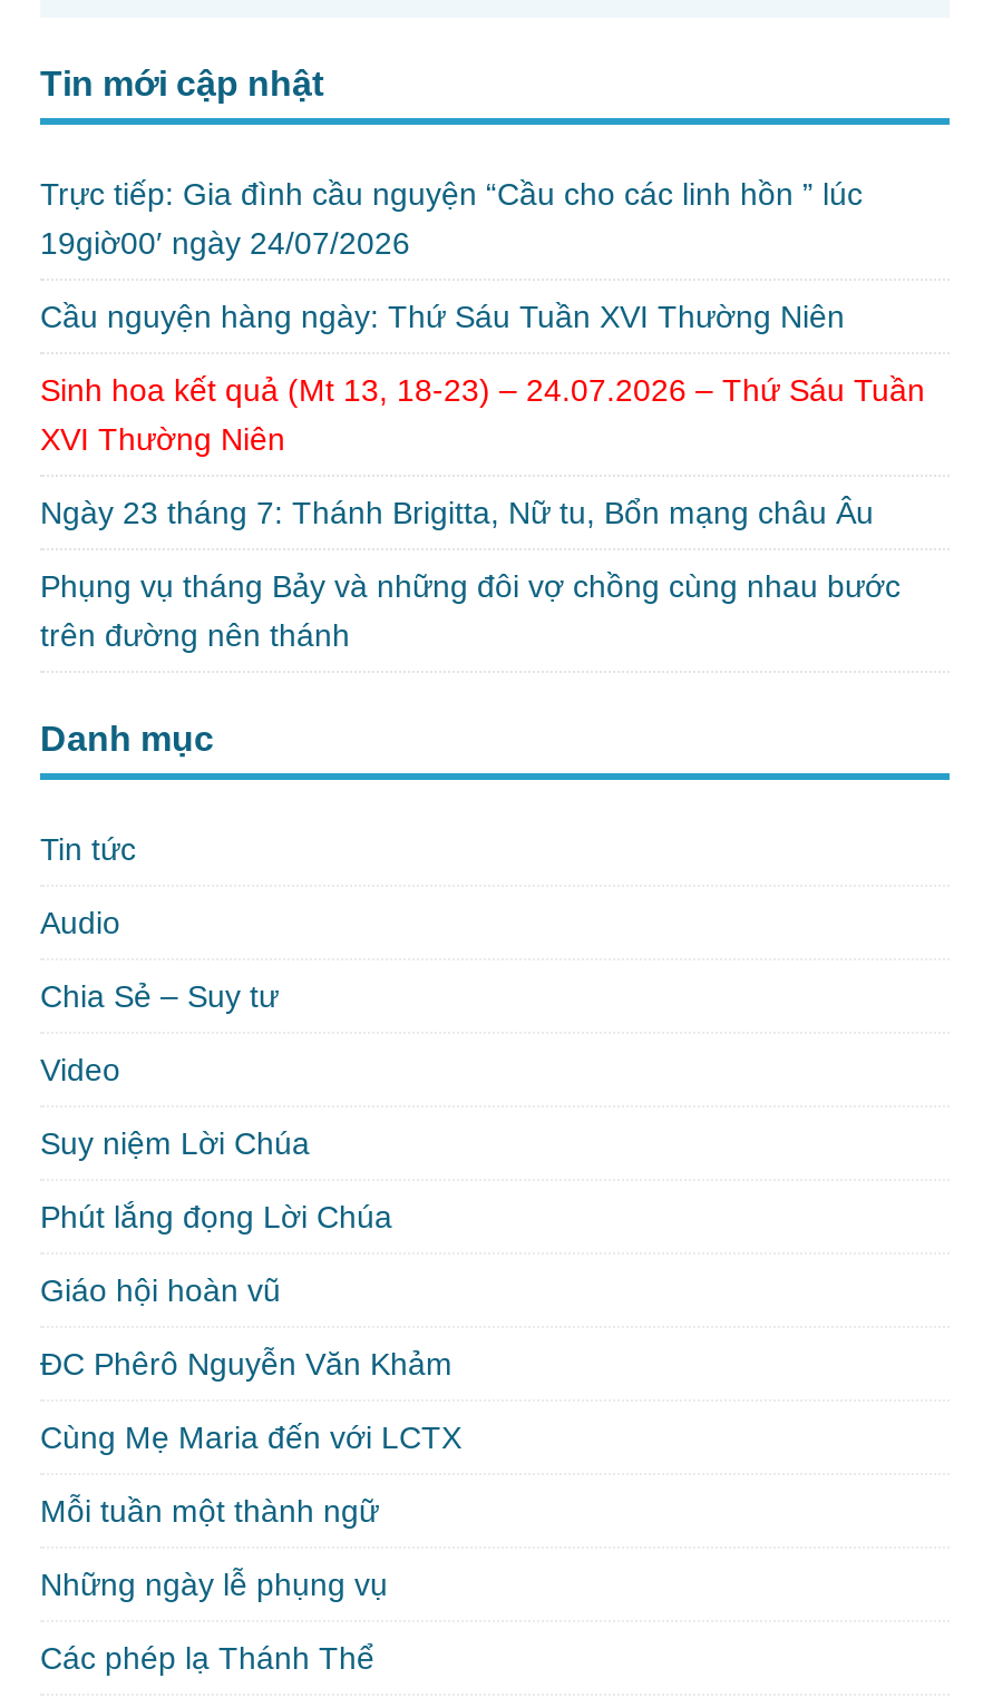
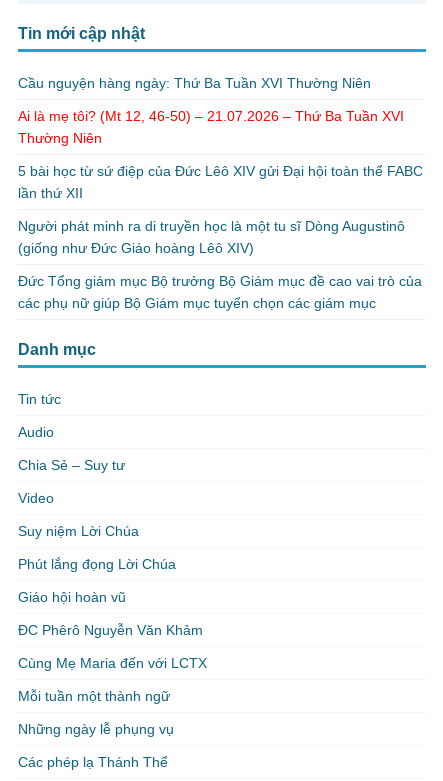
[40,177,863,262] Trực tiếp: Gia đình cầu nguyện “Cầu cho các linh hồn ” lúc | 19giờ00′ ngày 24/07/2026 -> [18,75,371,91] Cầu nguyện hàng ngày: Thứ Ba Tuần XVI Thường Niên
[40,299,845,335] Cầu nguyện hàng ngày: Thứ Sáu Tuần XVI Thường Niên -> [18,108,404,146] Ai là mẹ tôi? (Mt 12, 46-50) – 21.07.2026 – Thứ Ba Tuần XVI | Thường Niên
[40,373,925,458] Sinh hoa kết quả (Mt 13, 18-23) – 24.07.2026 – Thứ Sáu Tuần | XVI Thường Niên -> [18,163,423,201] 5 bài học từ sứ điệp của Đức Lêô XIV gửi Đại hội toàn thể FABC | lần thứ XII
[40,496,874,531] Ngày 23 tháng 7: Thánh Brigitta, Nữ tu, Bổn mạng châu Âu -> [18,218,405,256] Người phát minh ra di truyền học là một tu sĩ Dòng Augustinô | (giống như Đức Giáo hoàng Lêô XIV)
[40,569,901,654] Phụng vụ tháng Bảy và những đôi vợ chồng cùng nhau bước | trên đường nên thánh -> [18,273,422,311] Đức Tổng giám mục Bộ trưởng Bộ Giám mục đề cao vai trò của | các phụ nữ giúp Bộ Giám mục tuyển chọn các giám mục

